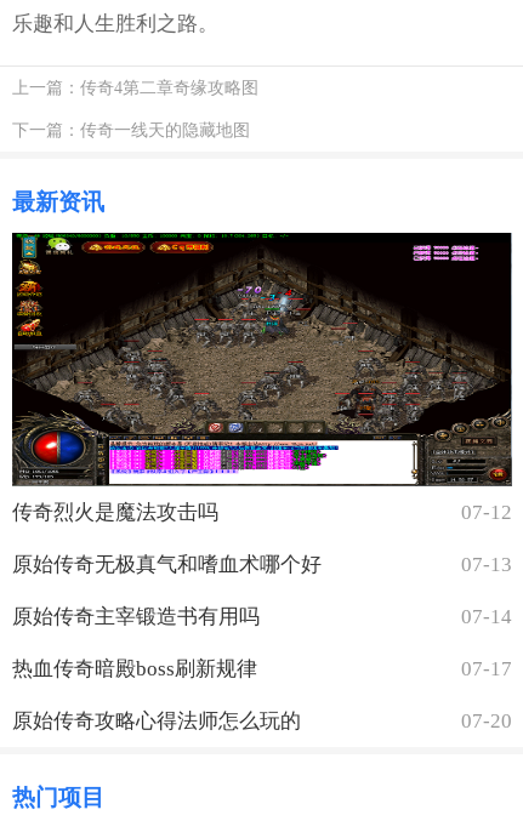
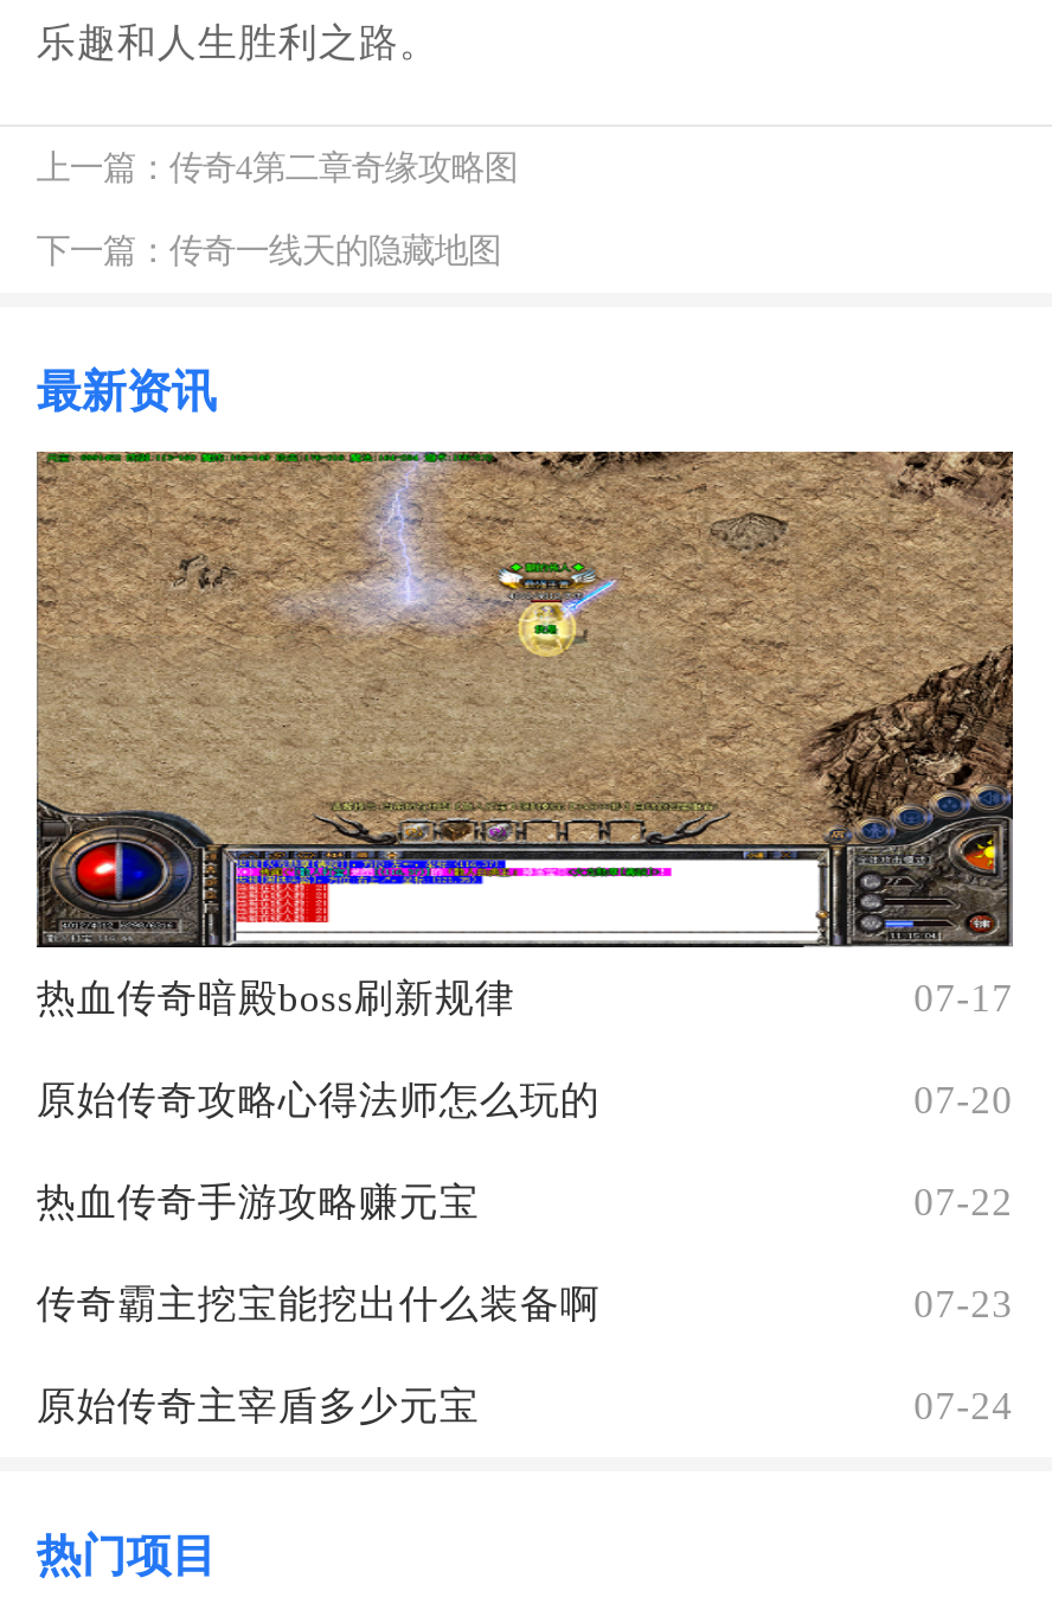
[11,232,512,486] [image] -> [34,449,1015,950] [image]
[12,501,512,628] 传奇烈火是魔法攻击吗 | 07-12 | 原始传奇无极真气和嗜血术哪个好 | 07-13 | 原始传奇主宰锻造书有用吗 | 07-14 -> none
moved [12,658,512,733] -> [36,976,1013,1123]: 热血传奇暗殿boss刷新规律 | 07-17 | 原始传奇攻略心得法师怎么玩的 | 07-20
none -> [36,1180,1013,1429] 热血传奇手游攻略赚元宝 | 07-22 | 传奇霸主挖宝能挖出什么装备啊 | 07-23 | 原始传奇主宰盾多少元宝 | 07-24

